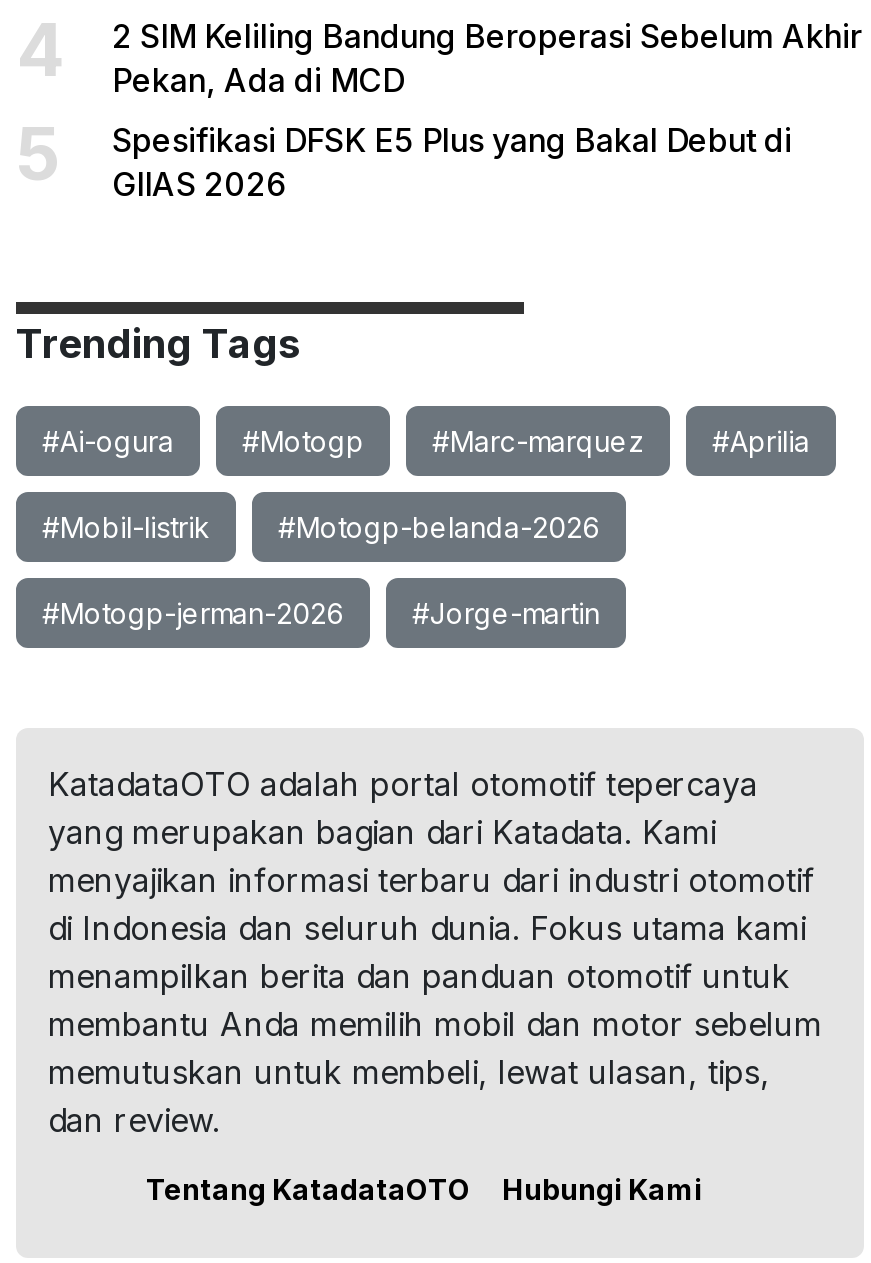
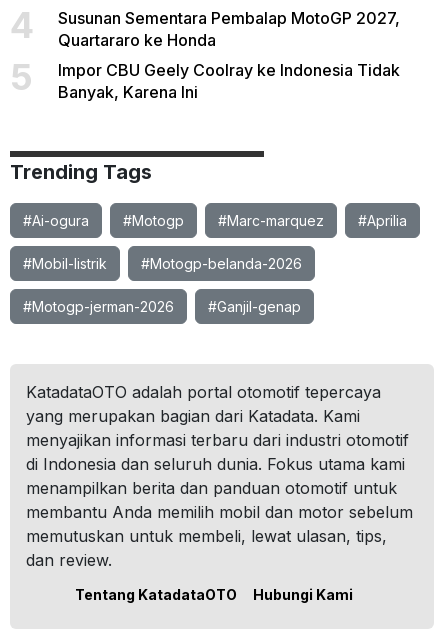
[112,16,862,100] 2 SIM Keliling Bandung Beroperasi Sebelum Akhir | Pekan, Ada di MCD -> [58,8,400,50] Susunan Sementara Pembalap MotoGP 2027, | Quartararo ke Honda
[112,120,792,204] Spesifikasi DFSK E5 Plus yang Bakal Debut di | GIIAS 2026 -> [58,60,400,102] Impor CBU Geely Coolray ke Indonesia Tidak | Banyak, Karena Ini
[412,596,600,630] #Jorge-martin -> [208,298,301,315] #Ganjil-genap

